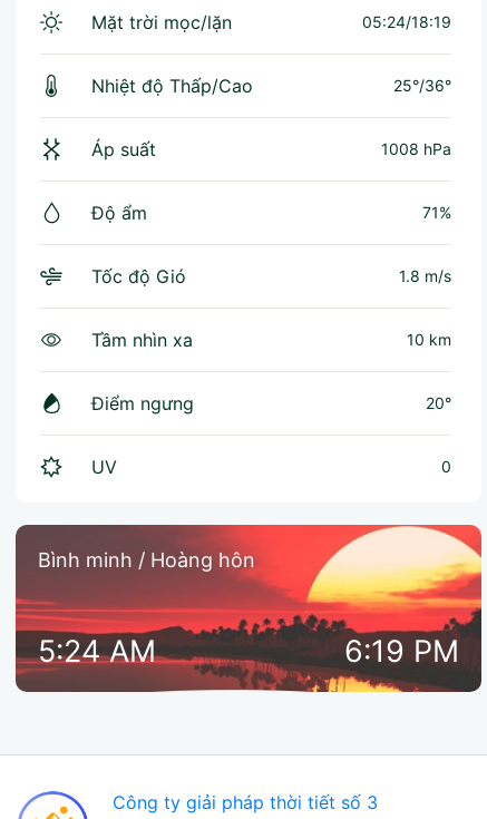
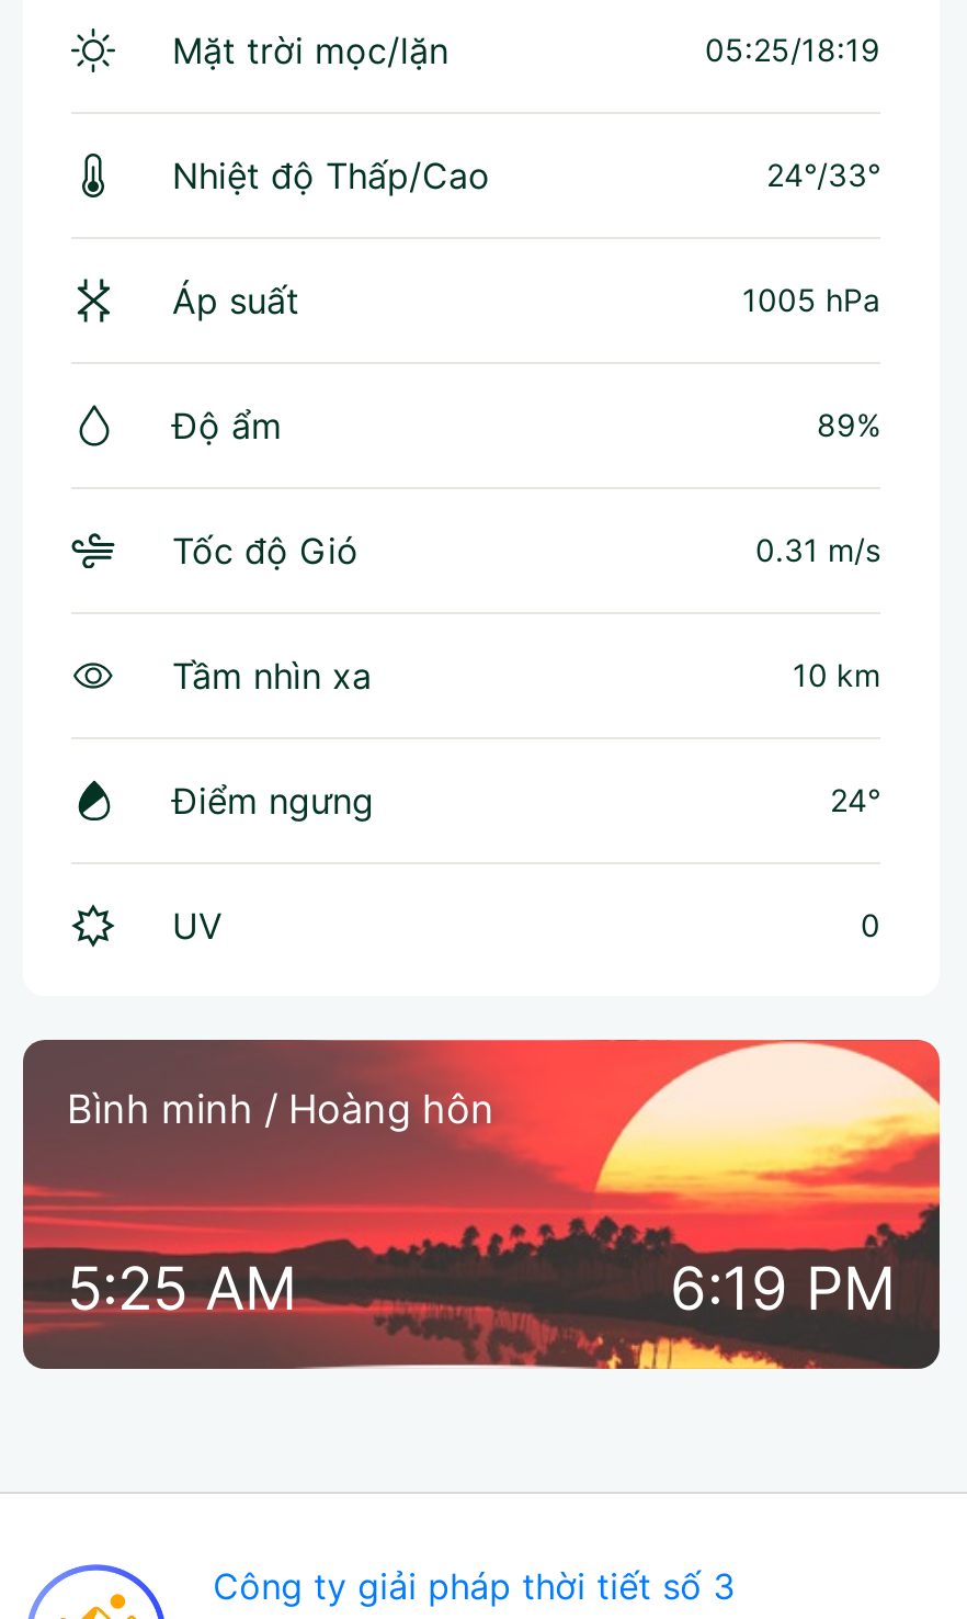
[362,12,451,31] 05:24/18:19 -> [705,31,880,68] 05:25/18:19
[393,76,451,95] 25°/36° -> [766,156,880,193] 24°/33°
[381,139,451,158] 1008 hPa -> [742,281,880,318] 1005 hPa
[422,203,451,222] 71% -> [817,406,880,443] 89%
[399,266,451,285] 1.8 m/s -> [755,531,880,568] 0.31 m/s
[426,393,451,412] 20° -> [830,781,880,818] 24°
[38,633,156,670] 5:24 AM -> [67,1253,297,1325] 5:25 AM

